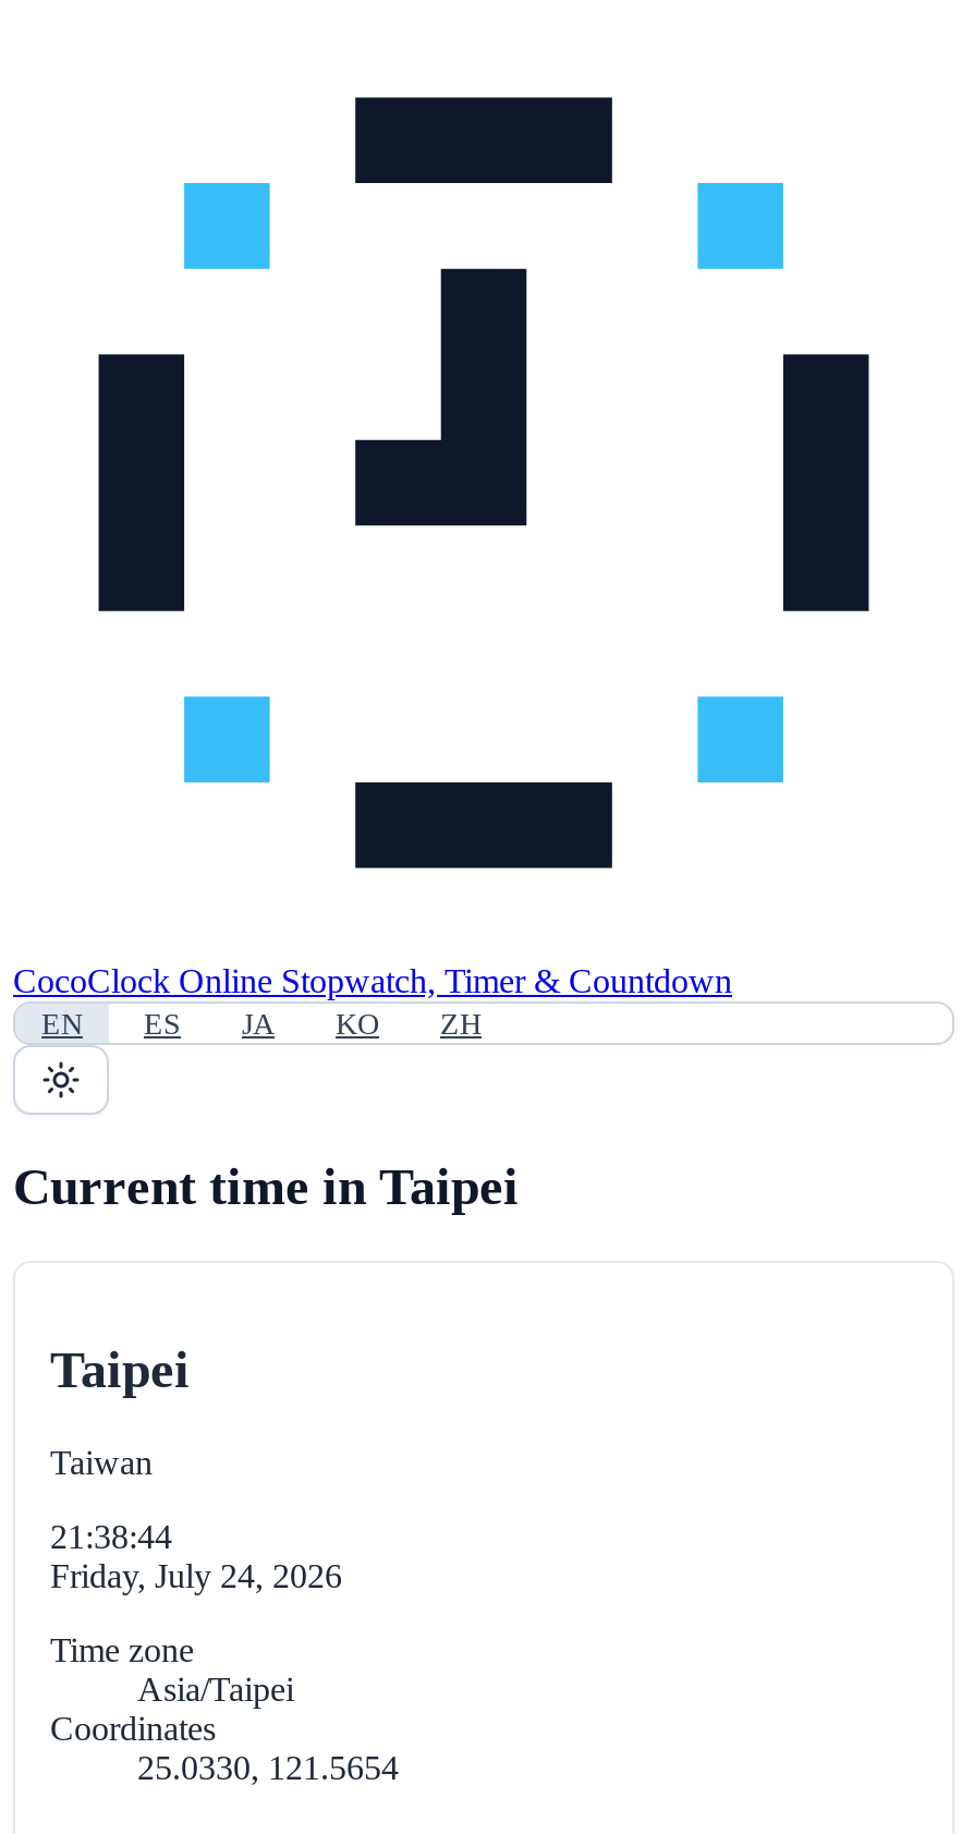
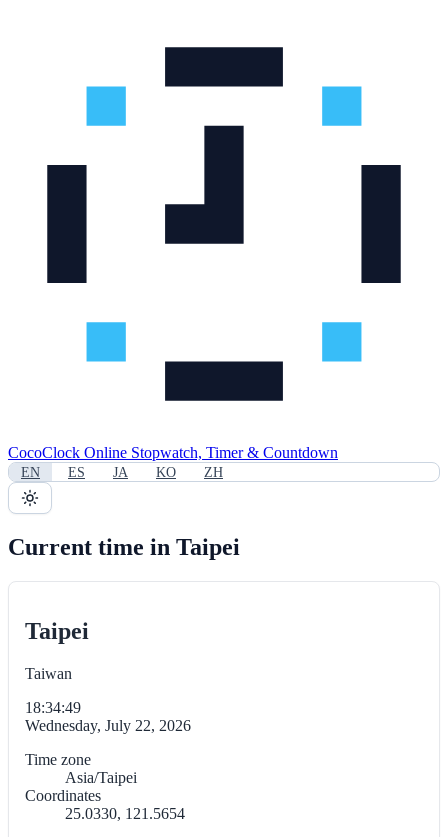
[50,1517,172,1554] 21:38:44 -> [25,699,81,716] 18:34:49
[50,1556,342,1593] Friday, July 24, 2026 -> [25,717,191,734] Wednesday, July 22, 2026

